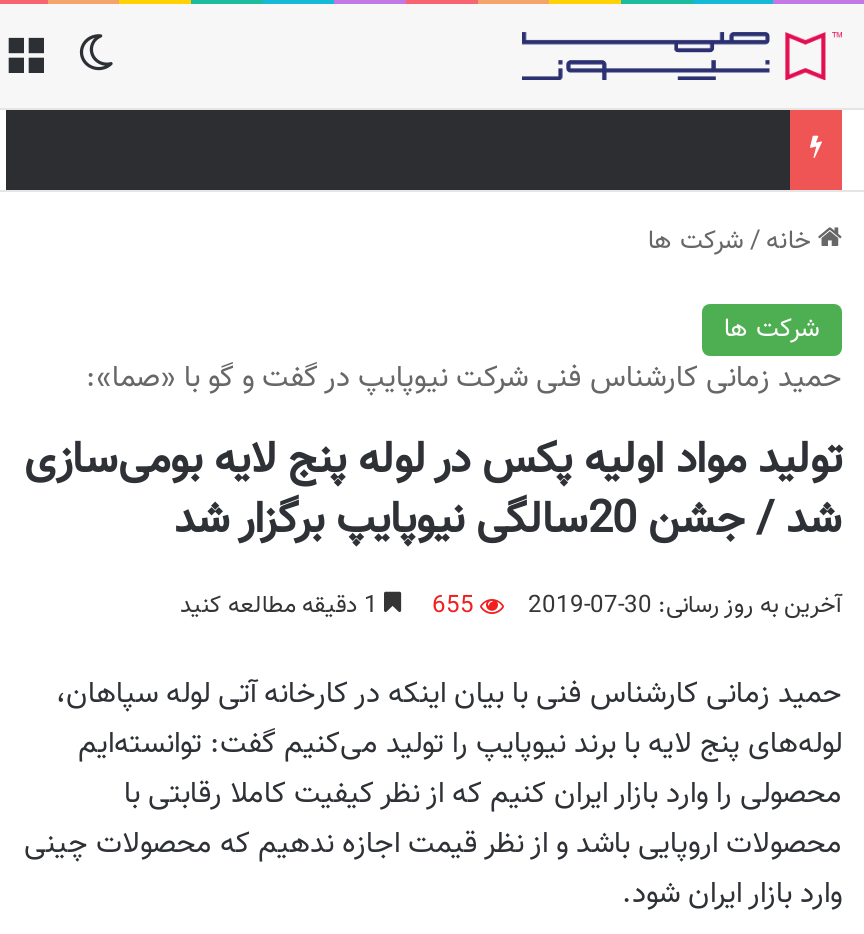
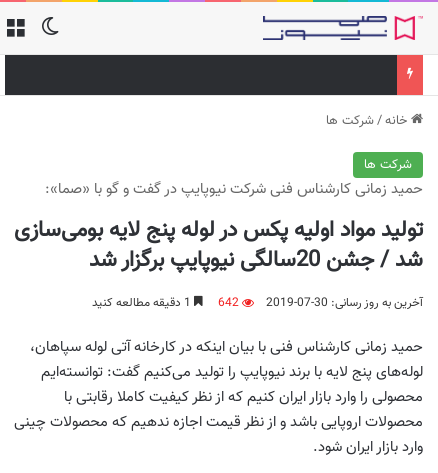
[432,587,474,623] 655 -> [218,294,239,312] 642

